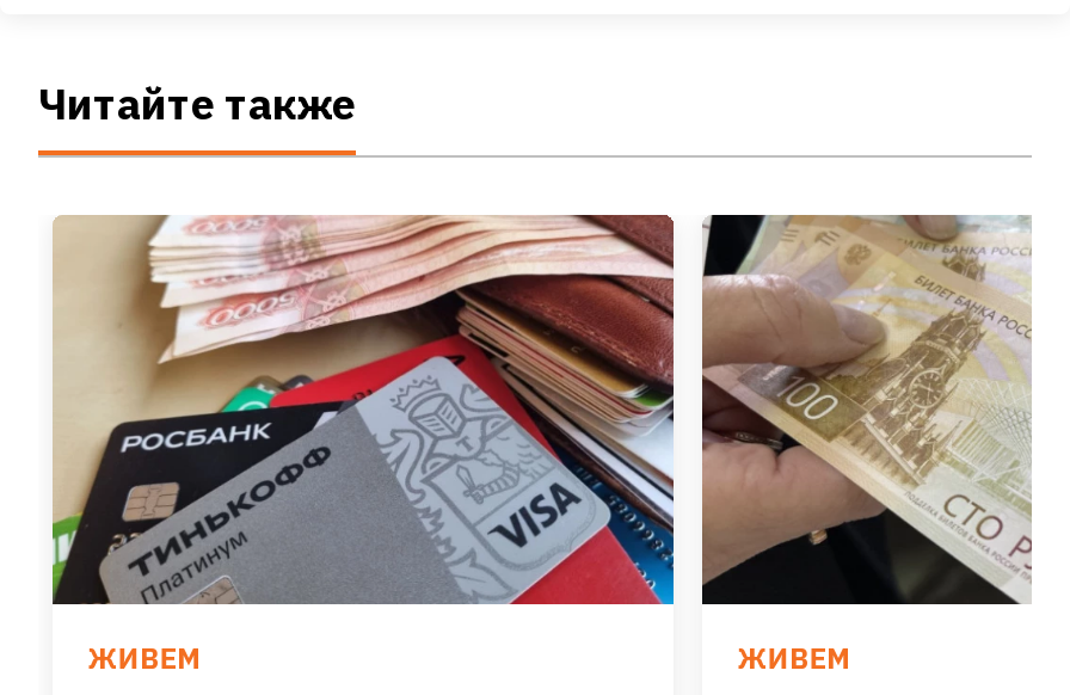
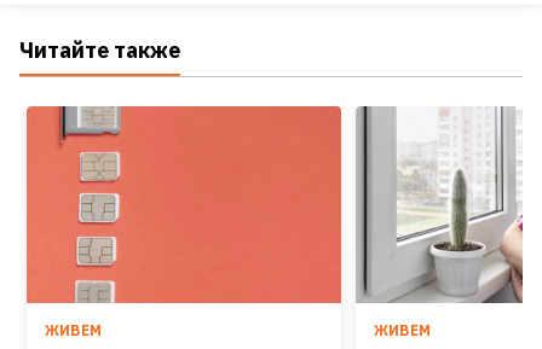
[50,213,676,607] [image] -> [25,105,342,304] [image]
[702,213,1032,607] [image] -> [356,105,524,304] [image]

